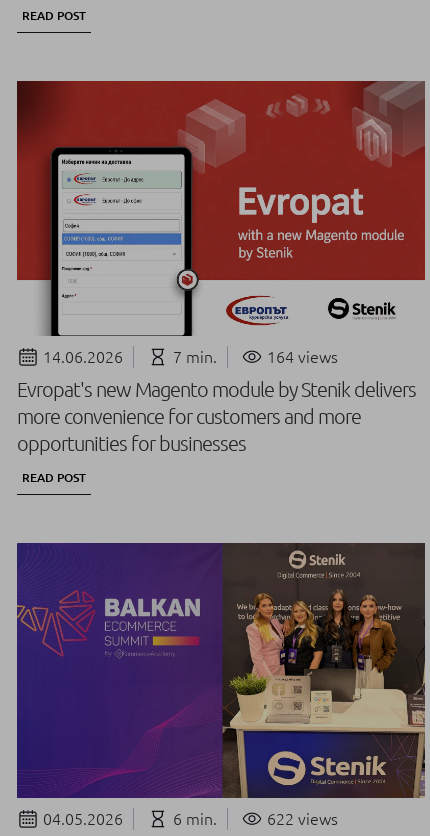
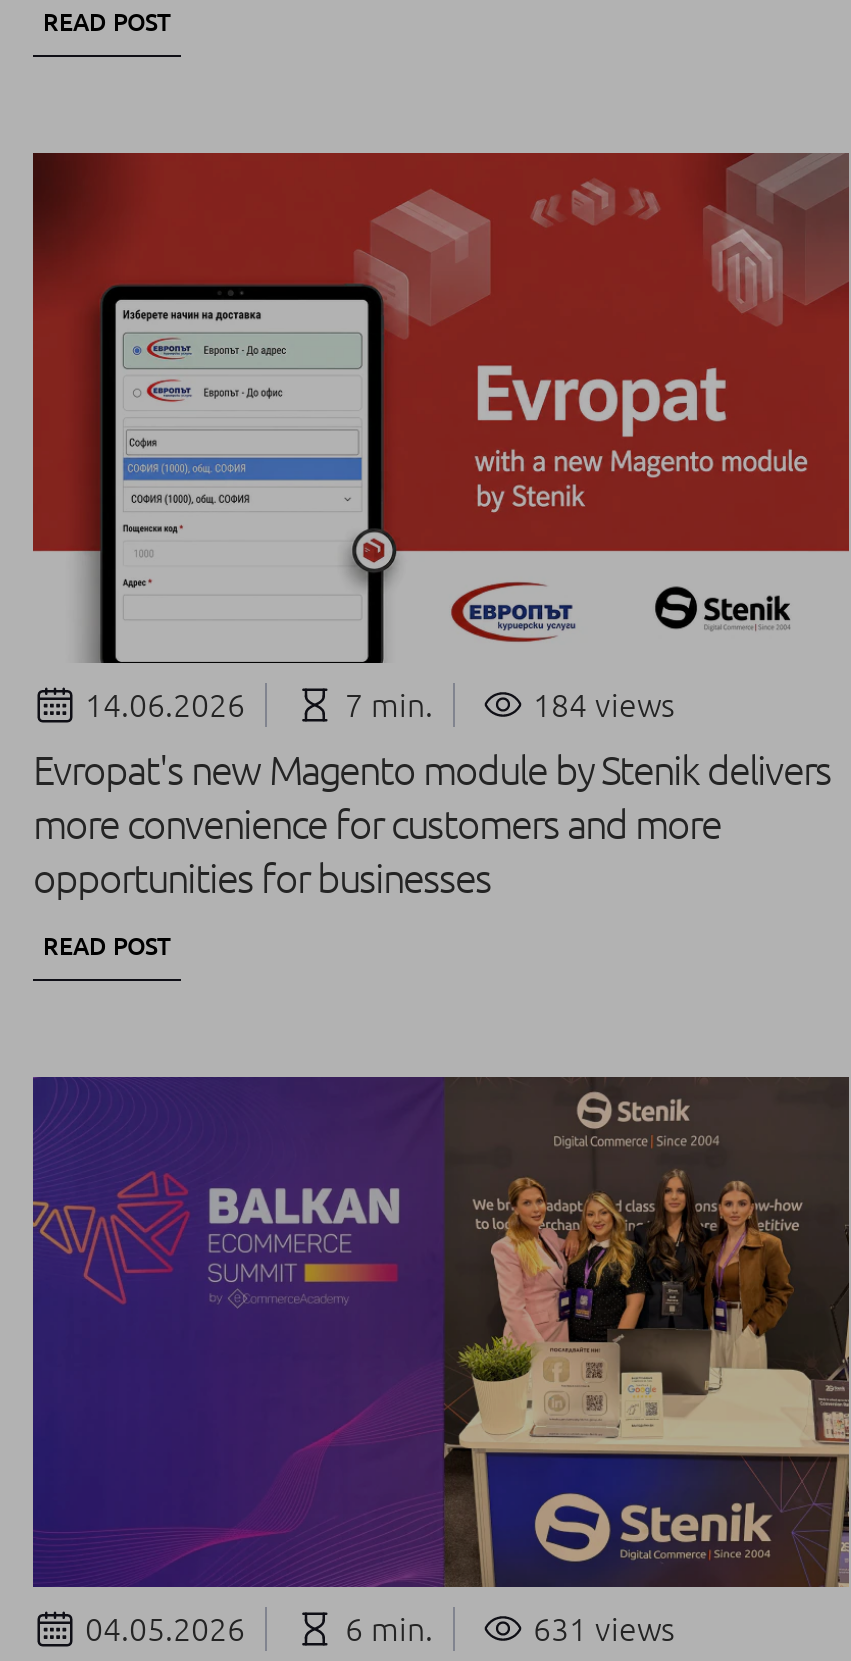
[263,348,338,366] 164 views -> [525,687,675,723] 184 views
[263,810,338,828] 622 views -> [525,1611,675,1647] 631 views

